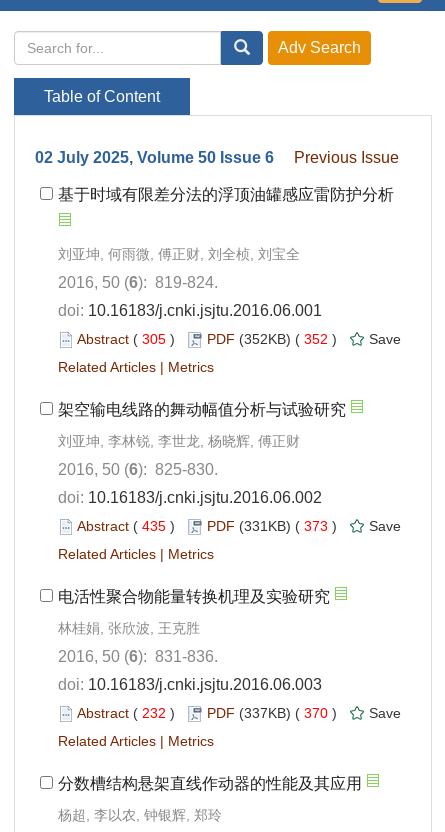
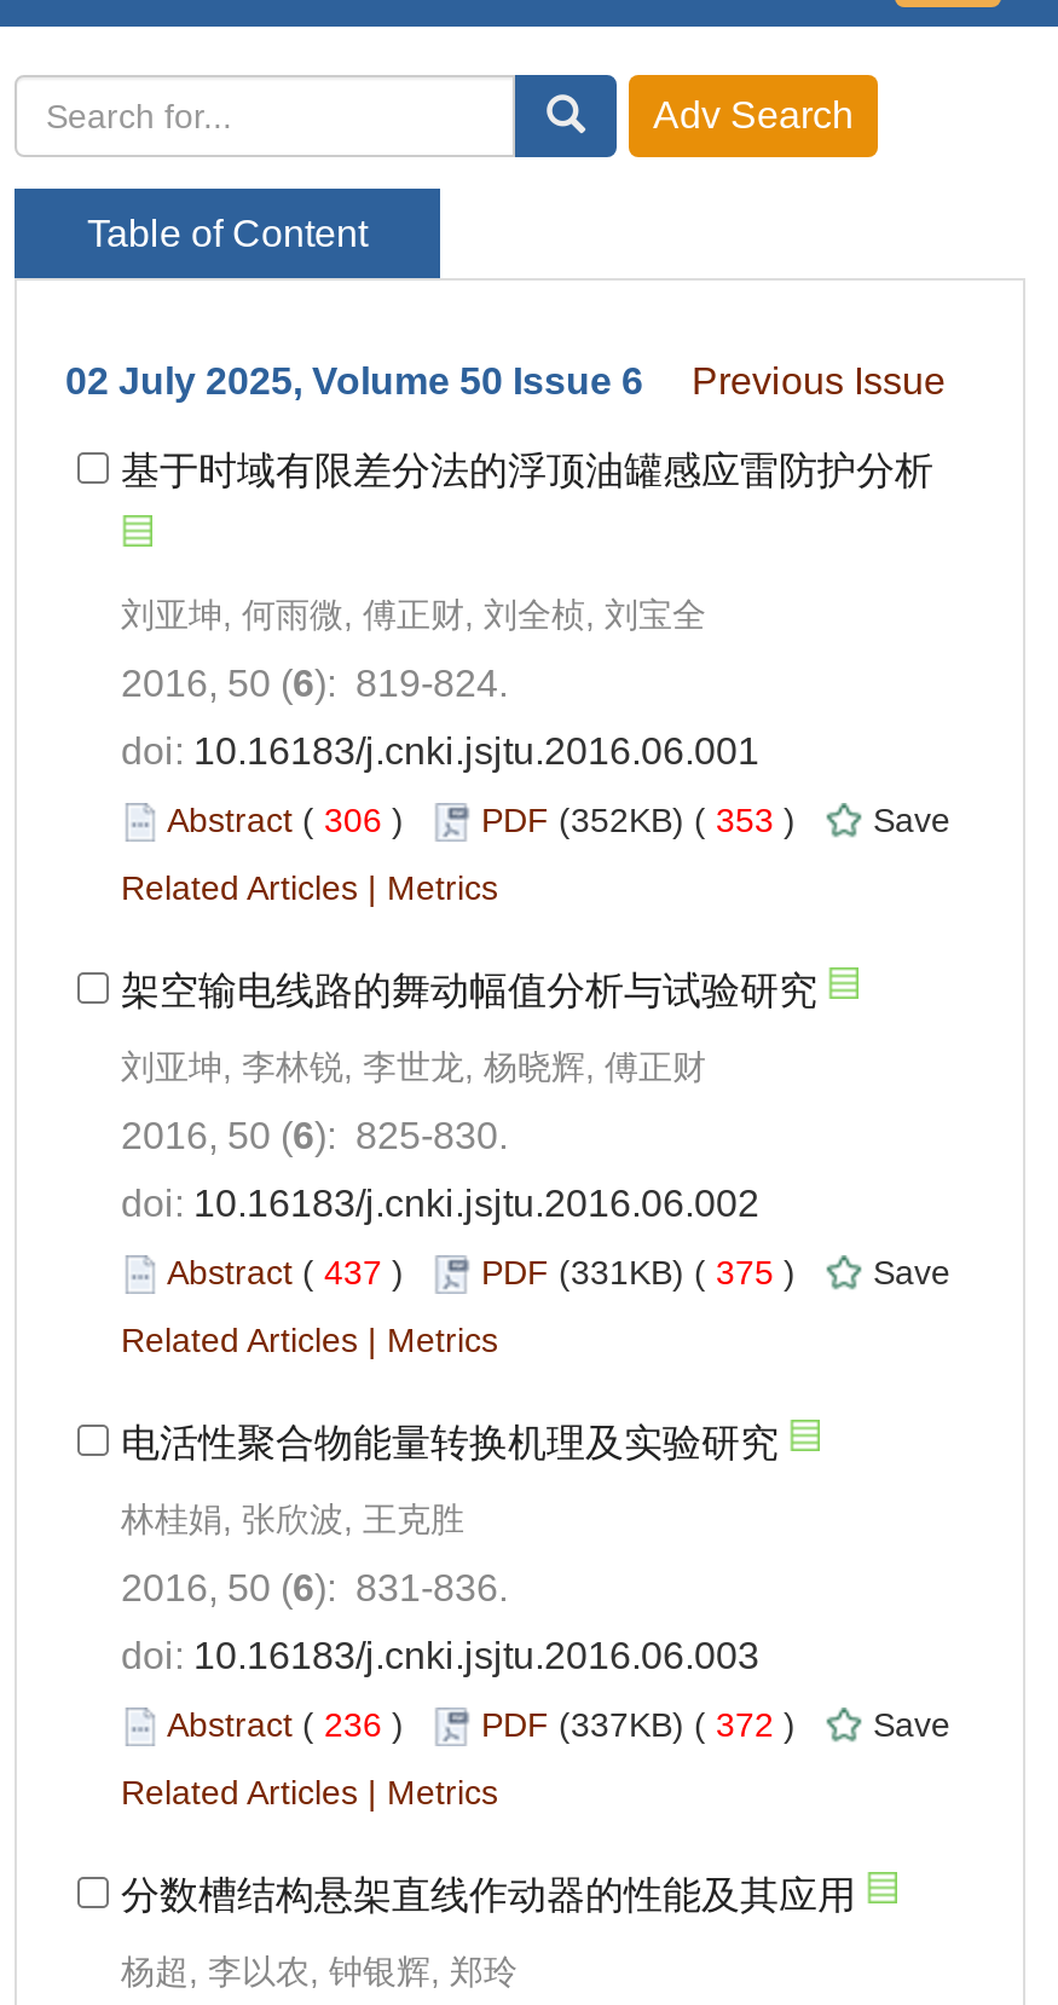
[77,331,187,347] Abstract (305) -> [167,801,433,839] Abstract (306)
[207,331,349,347] PDF (352KB) (352) -> [481,801,825,839] PDF (352KB) (353)
[77,518,187,534] Abstract (435) -> [167,1253,433,1292] Abstract (437)
[207,518,349,534] PDF (331KB) (373) -> [481,1253,825,1292] PDF (331KB) (375)
[77,705,187,721] Abstract (232) -> [167,1705,433,1744] Abstract (236)
[207,705,349,721] PDF (337KB) (370) -> [481,1705,825,1744] PDF (337KB) (372)

